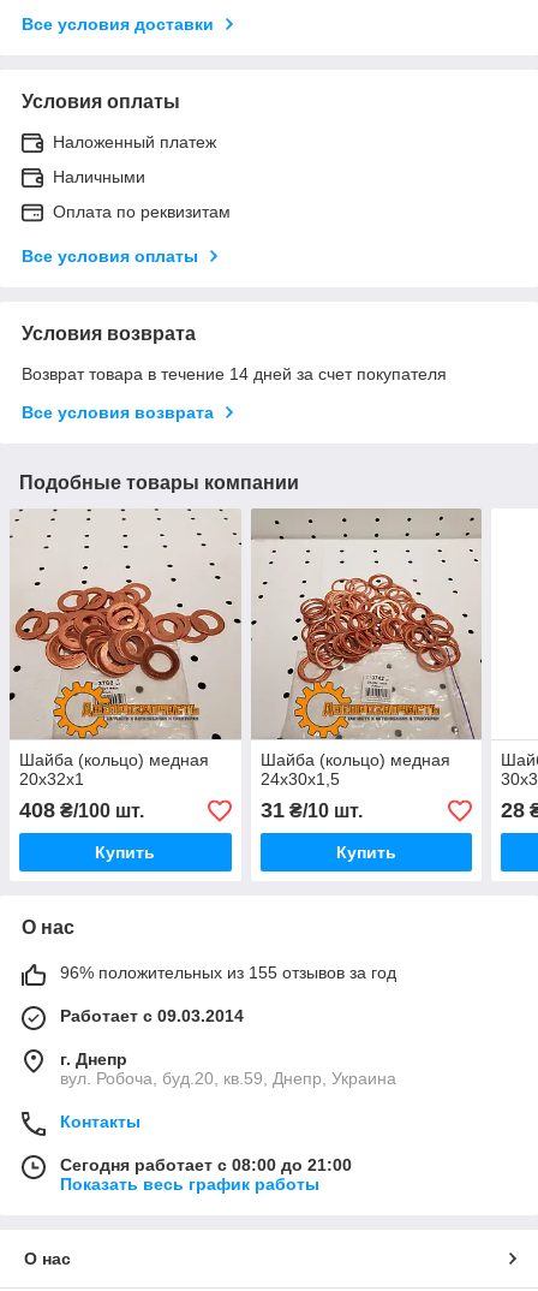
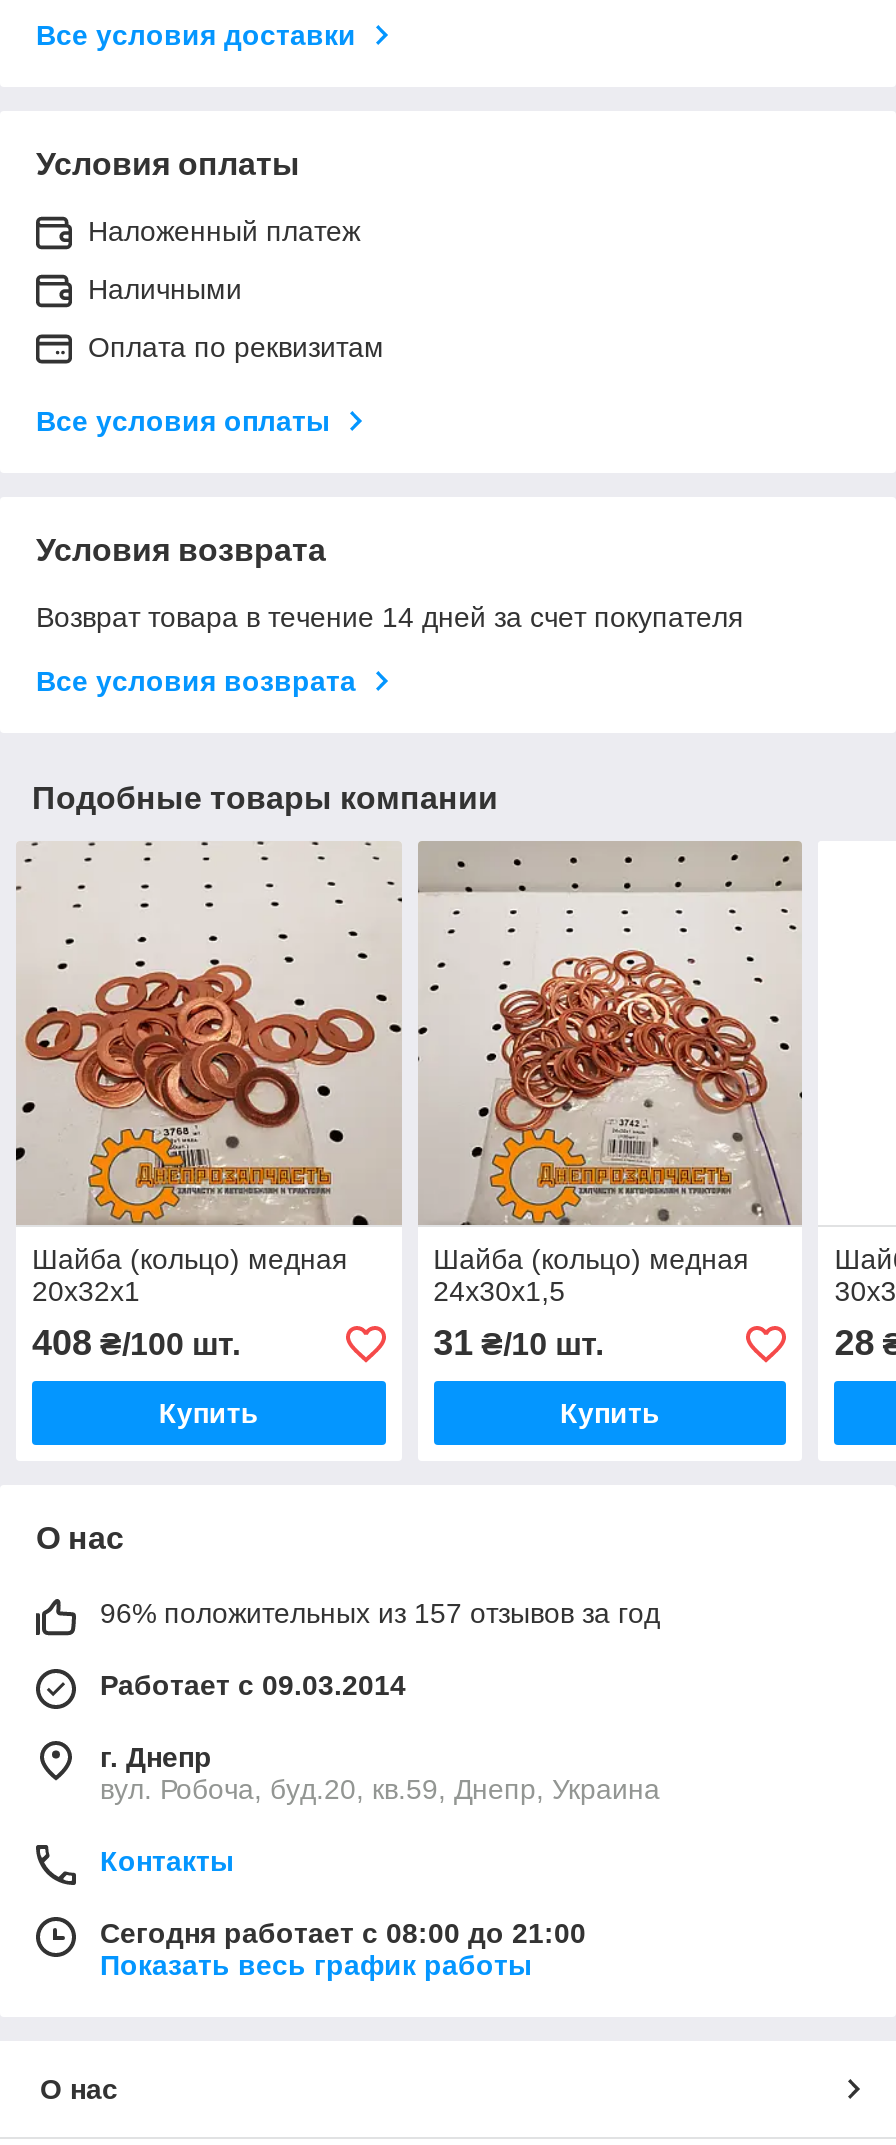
[60,963,396,983] 96% положительных из 155 отзывов за год -> [100,1598,660,1630] 96% положительных из 157 отзывов за год

